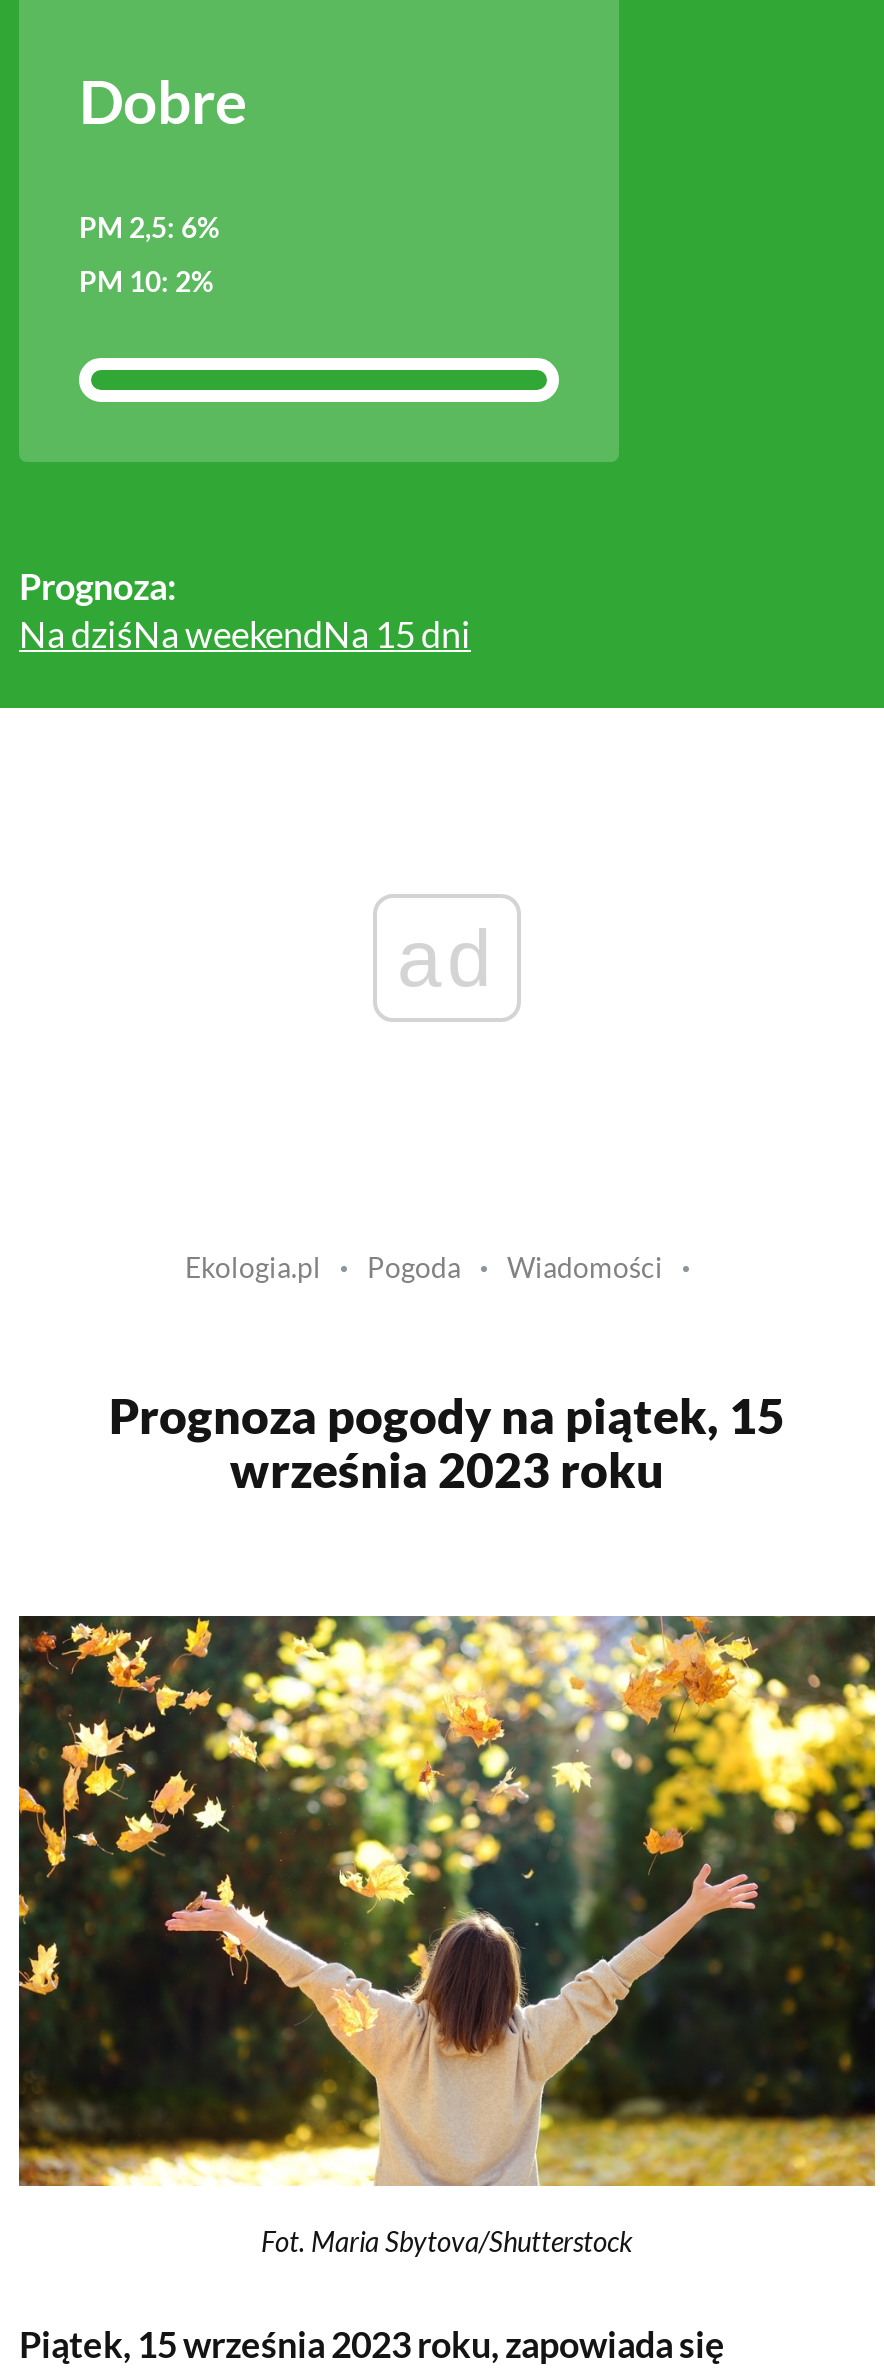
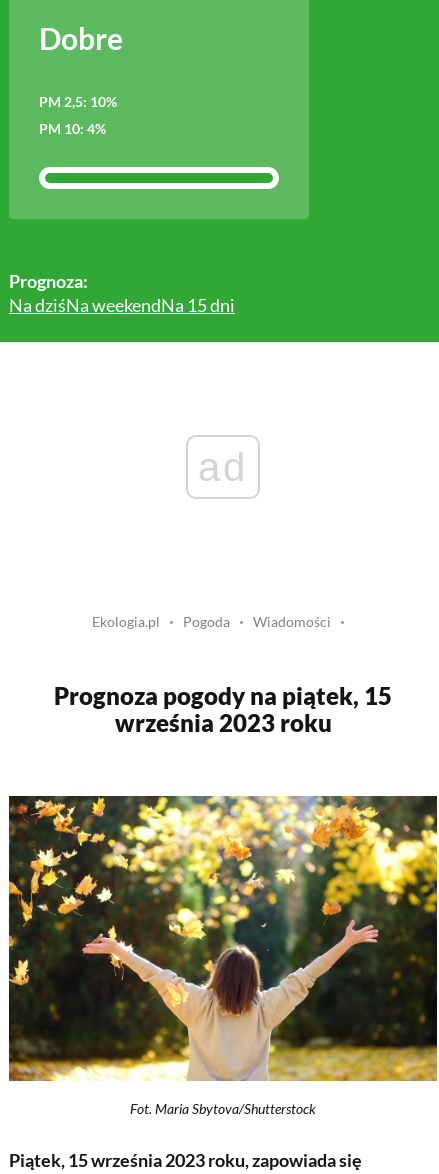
[79,210,219,244] PM 2,5: 6% -> [39,93,117,110] PM 2,5: 10%
[79,264,213,298] PM 10: 2% -> [39,120,106,137] PM 10: 4%

